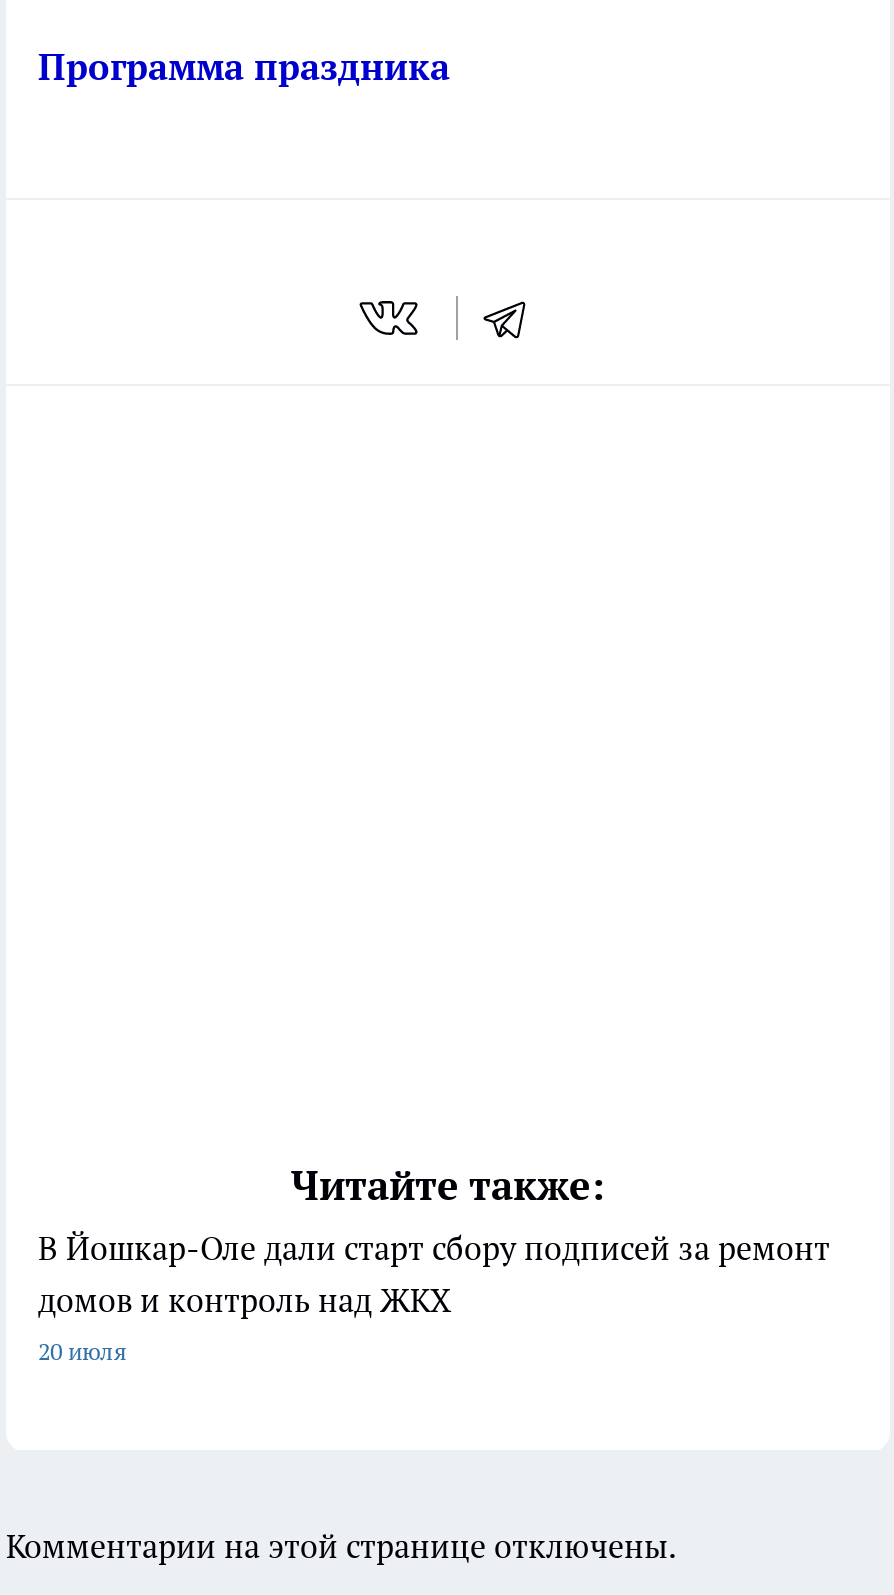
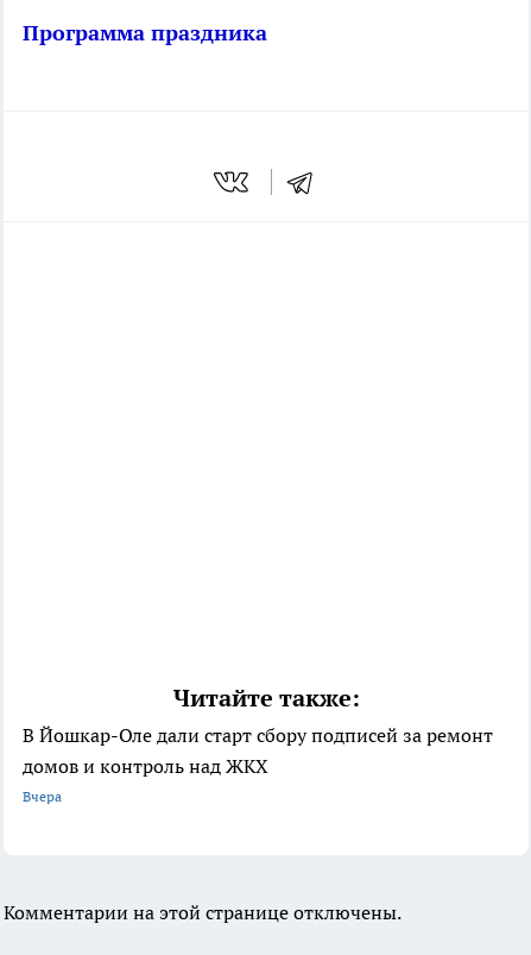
[38,1335,126,1365] 20 июля -> [23,787,62,805] Вчера

